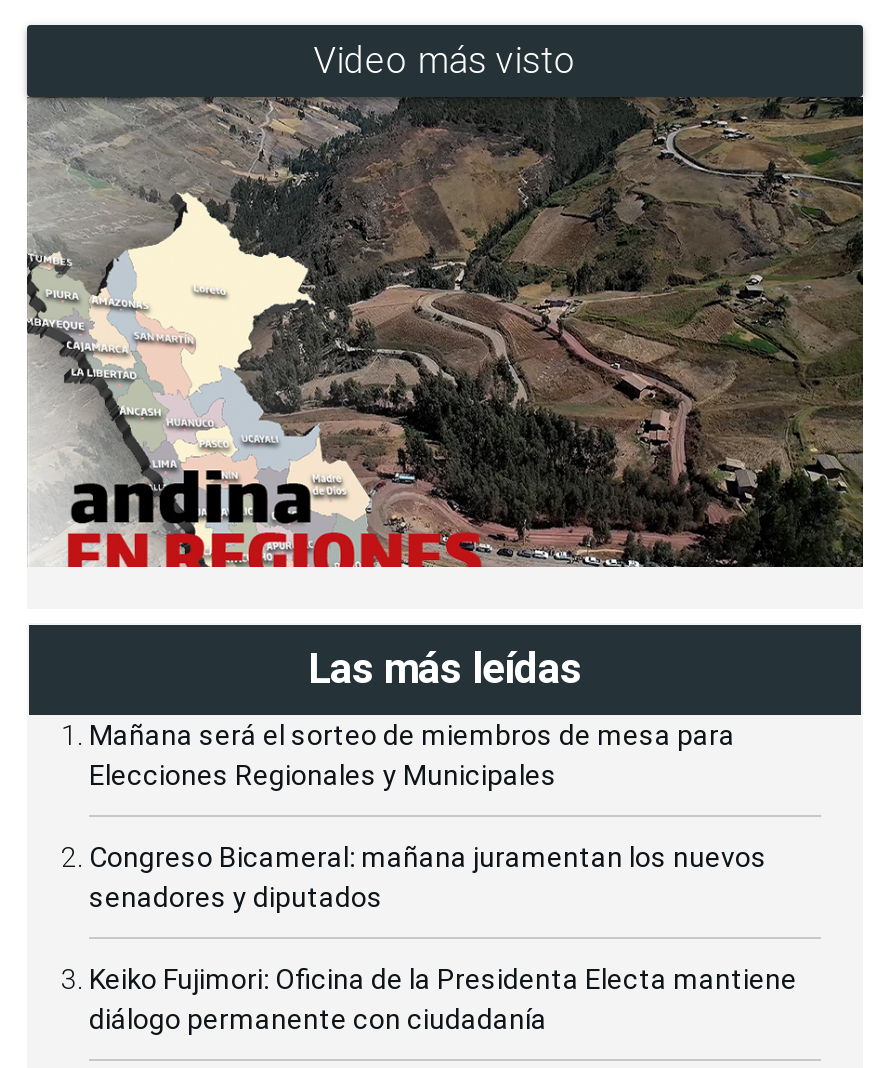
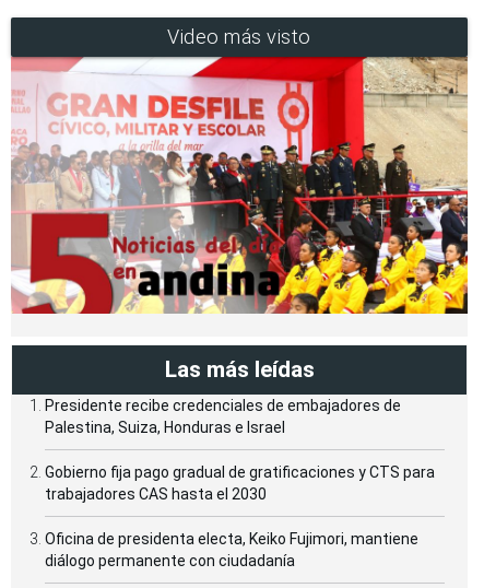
[25,97,865,569] [image] -> [11,56,469,315] [image]
[89,719,735,791] Mañana será el sorteo de miembros de mesa para | Elecciones Regionales y Municipales -> [45,397,401,436] Presidente recibe credenciales de embajadores de | Palestina, Suiza, Honduras e Israel
[89,841,767,913] Congreso Bicameral: mañana juramentan los nuevos | senadores y diputados -> [45,464,435,503] Gobierno fija pago gradual de gratificaciones y CTS para | trabajadores CAS hasta el 2030
[89,963,797,995] Keiko Fujimori: Oficina de la Presidenta Electa mantiene -> [45,530,418,548] Oficina de presidenta electa, Keiko Fujimori, mantiene

